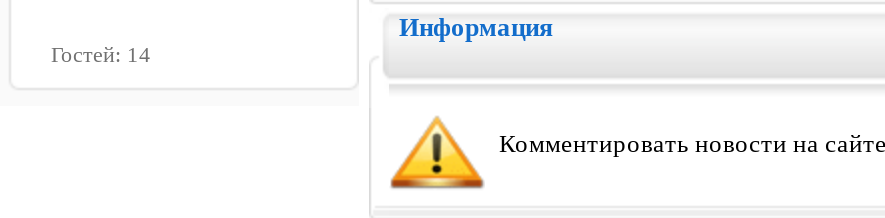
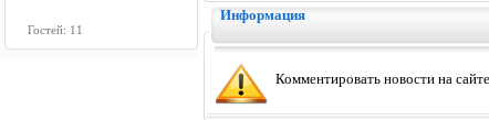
[51,42,151,66] Гостей: 14 -> [28,23,83,36] Гостей: 11

